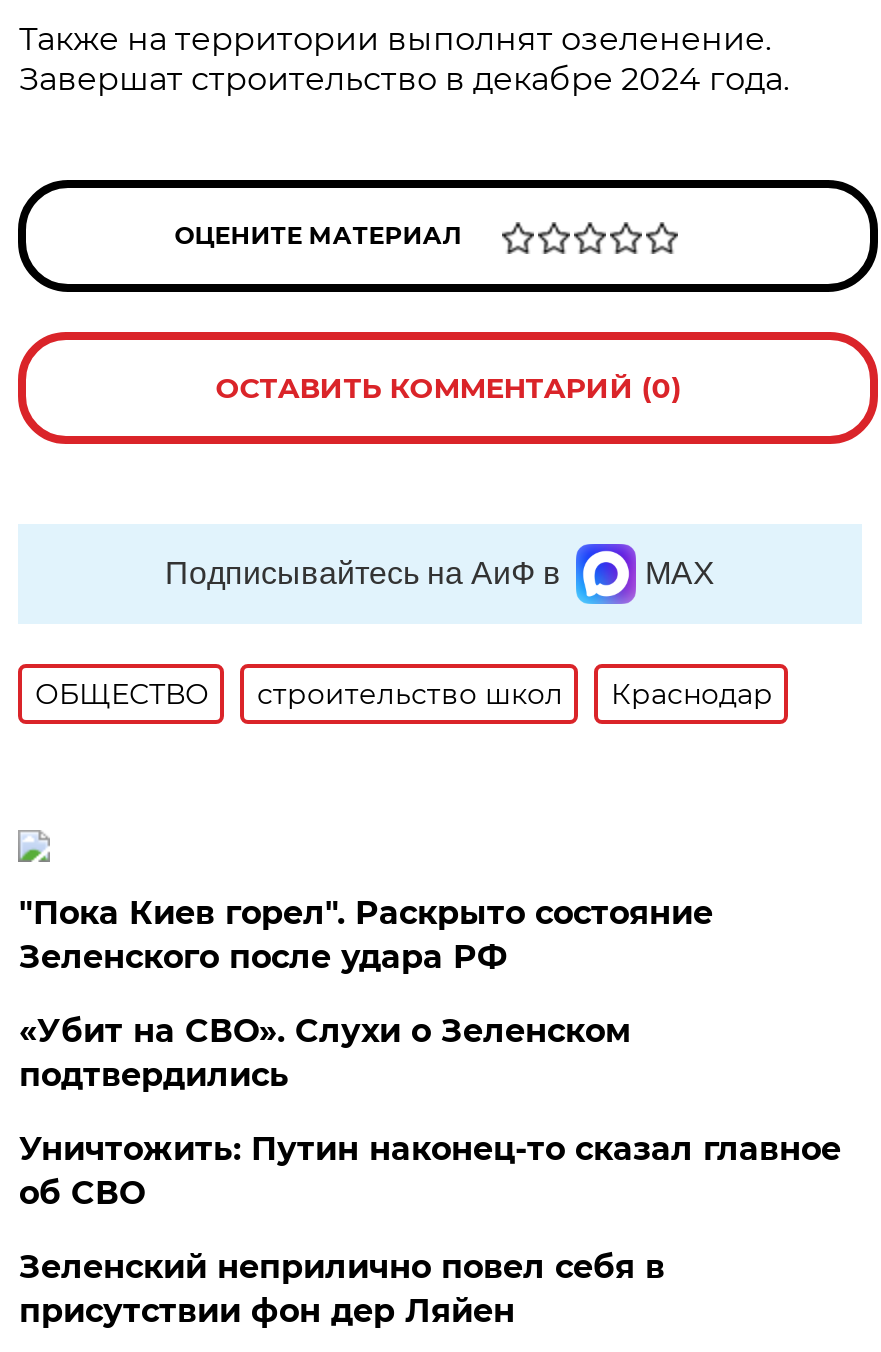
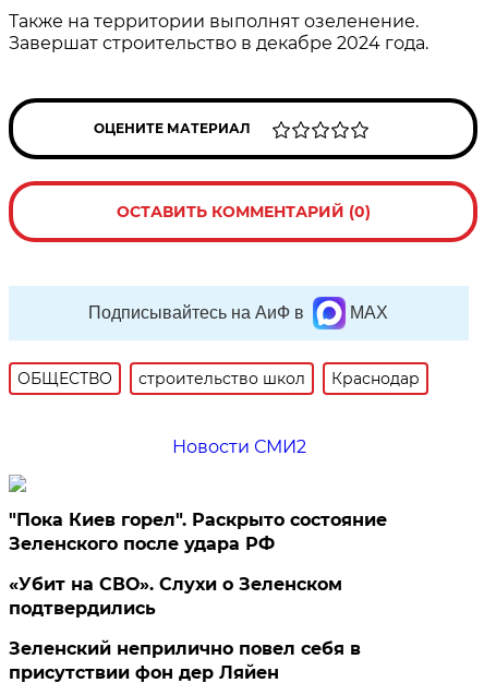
none -> [172,436,306,457] Новости СМИ2
moved [19,894,713,1094] -> [9,510,387,619]: "Пока Киев горел". Раскрыто состояние | Зеленского после удара РФ | «Убит на СВО». Слухи о Зеленском | подтвердились
[19,1130,841,1212] Уничтожить: Путин наконец-то сказал главное | об СВО -> none

